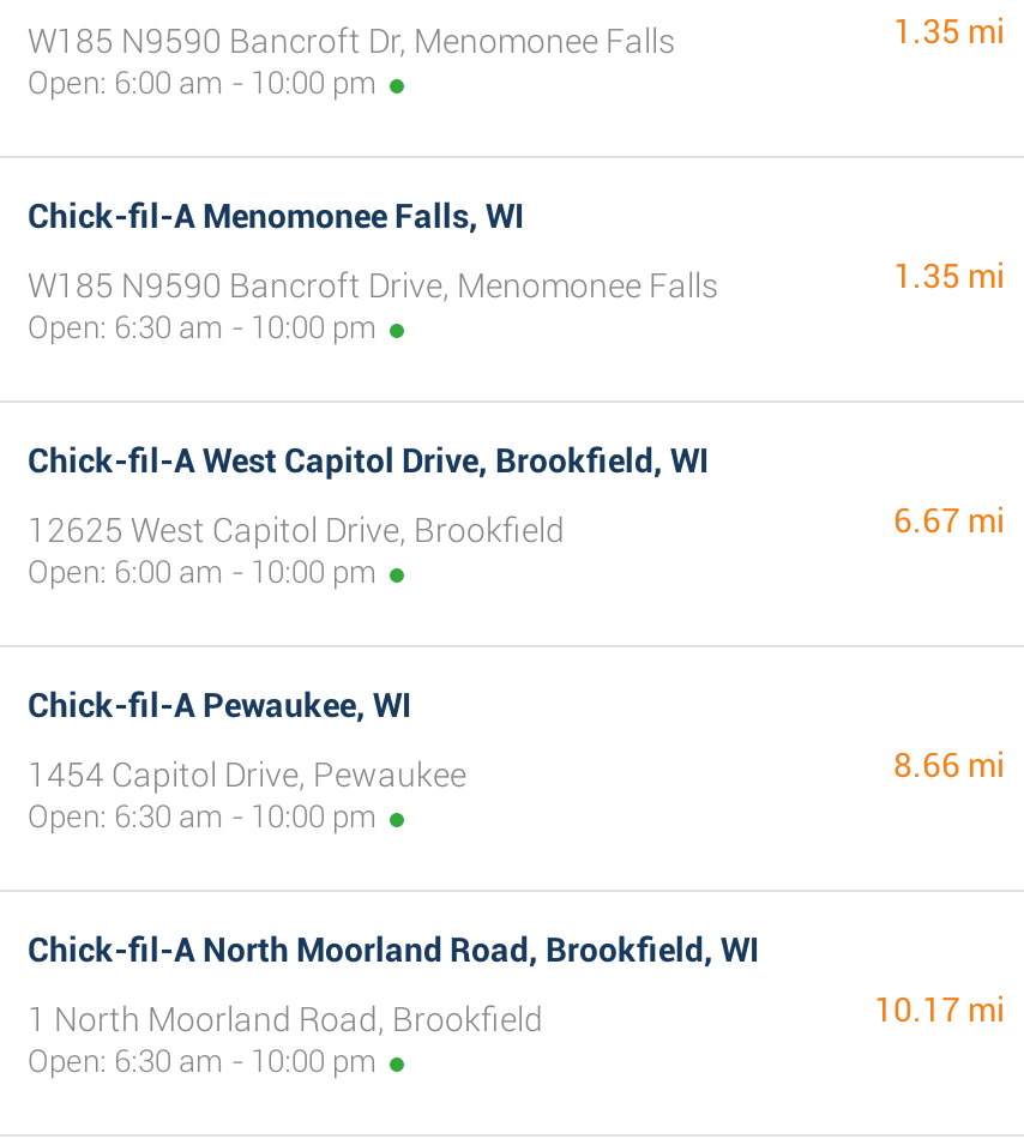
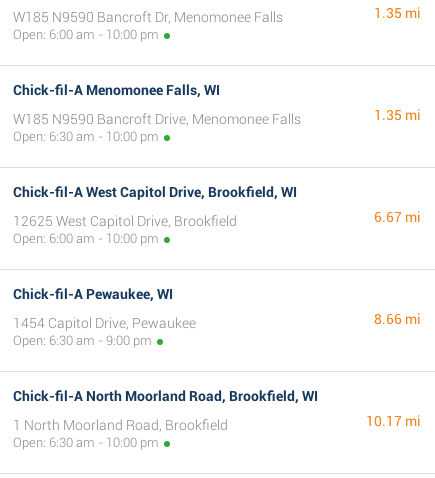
[28,798,378,834] Open: 6:30 am - 10:00 pm -> [13,333,152,348] Open: 6:30 am - 9:00 pm

